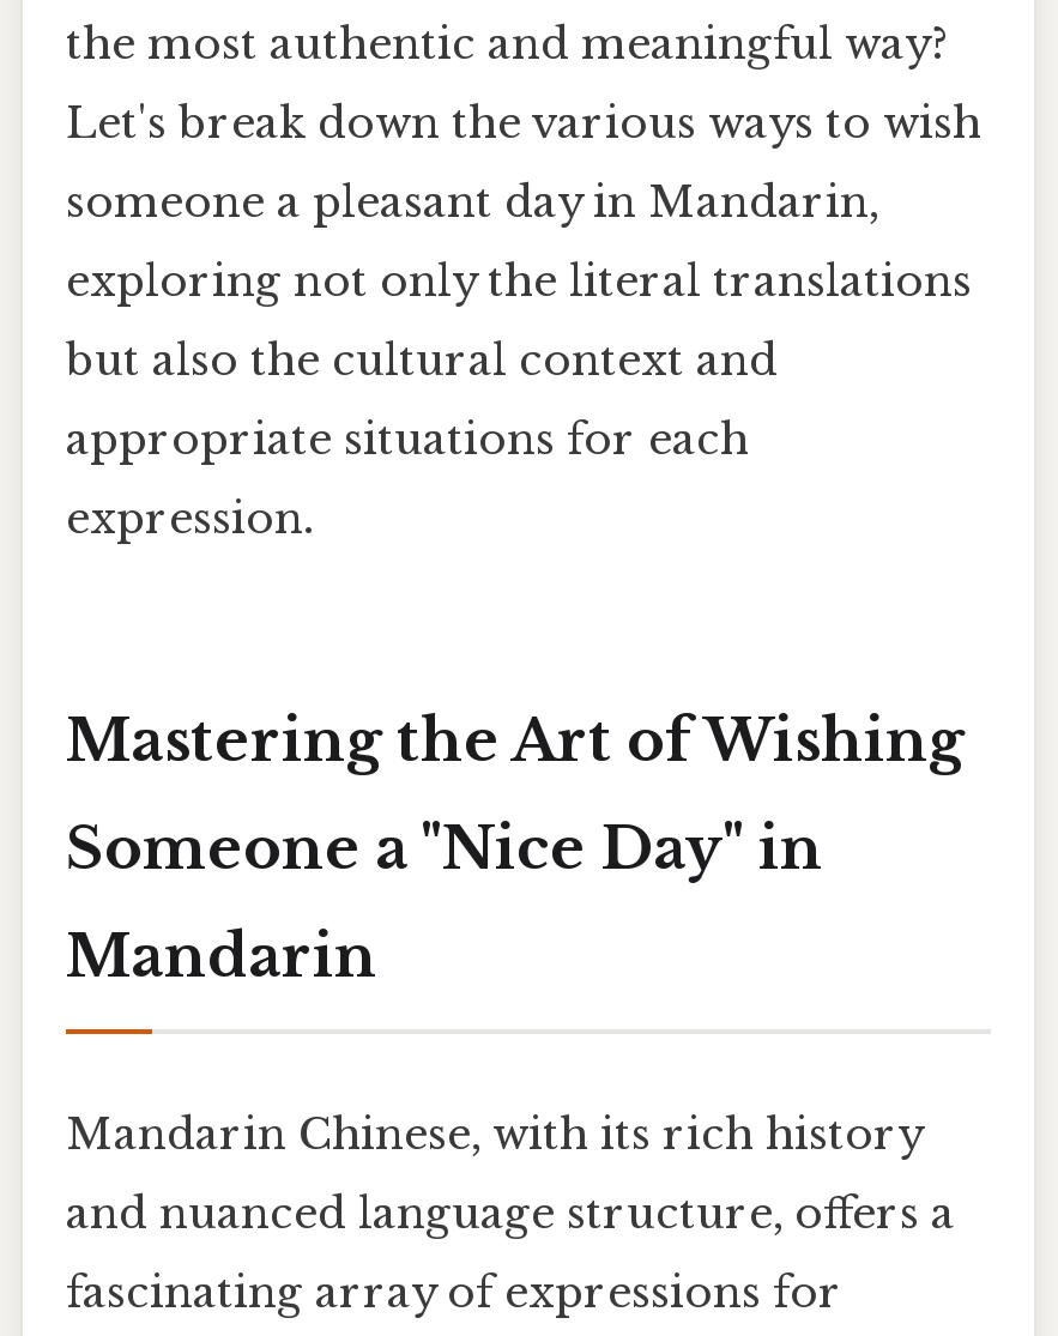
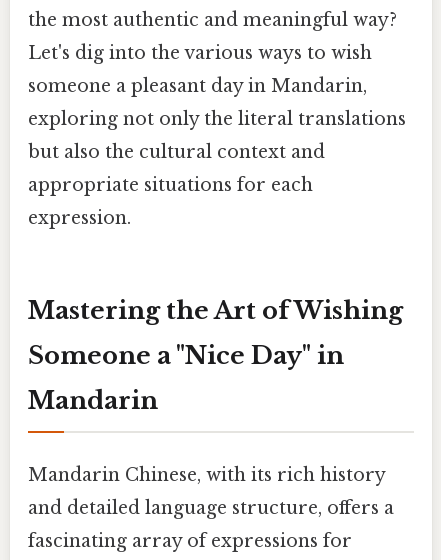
[66,97,981,150] Let's break down the various ways to wish -> [28,42,372,64] Let's dig into the various ways to wish
[66,1188,955,1240] and nuanced language structure, offers a -> [28,497,394,519] and detailed language structure, offers a

